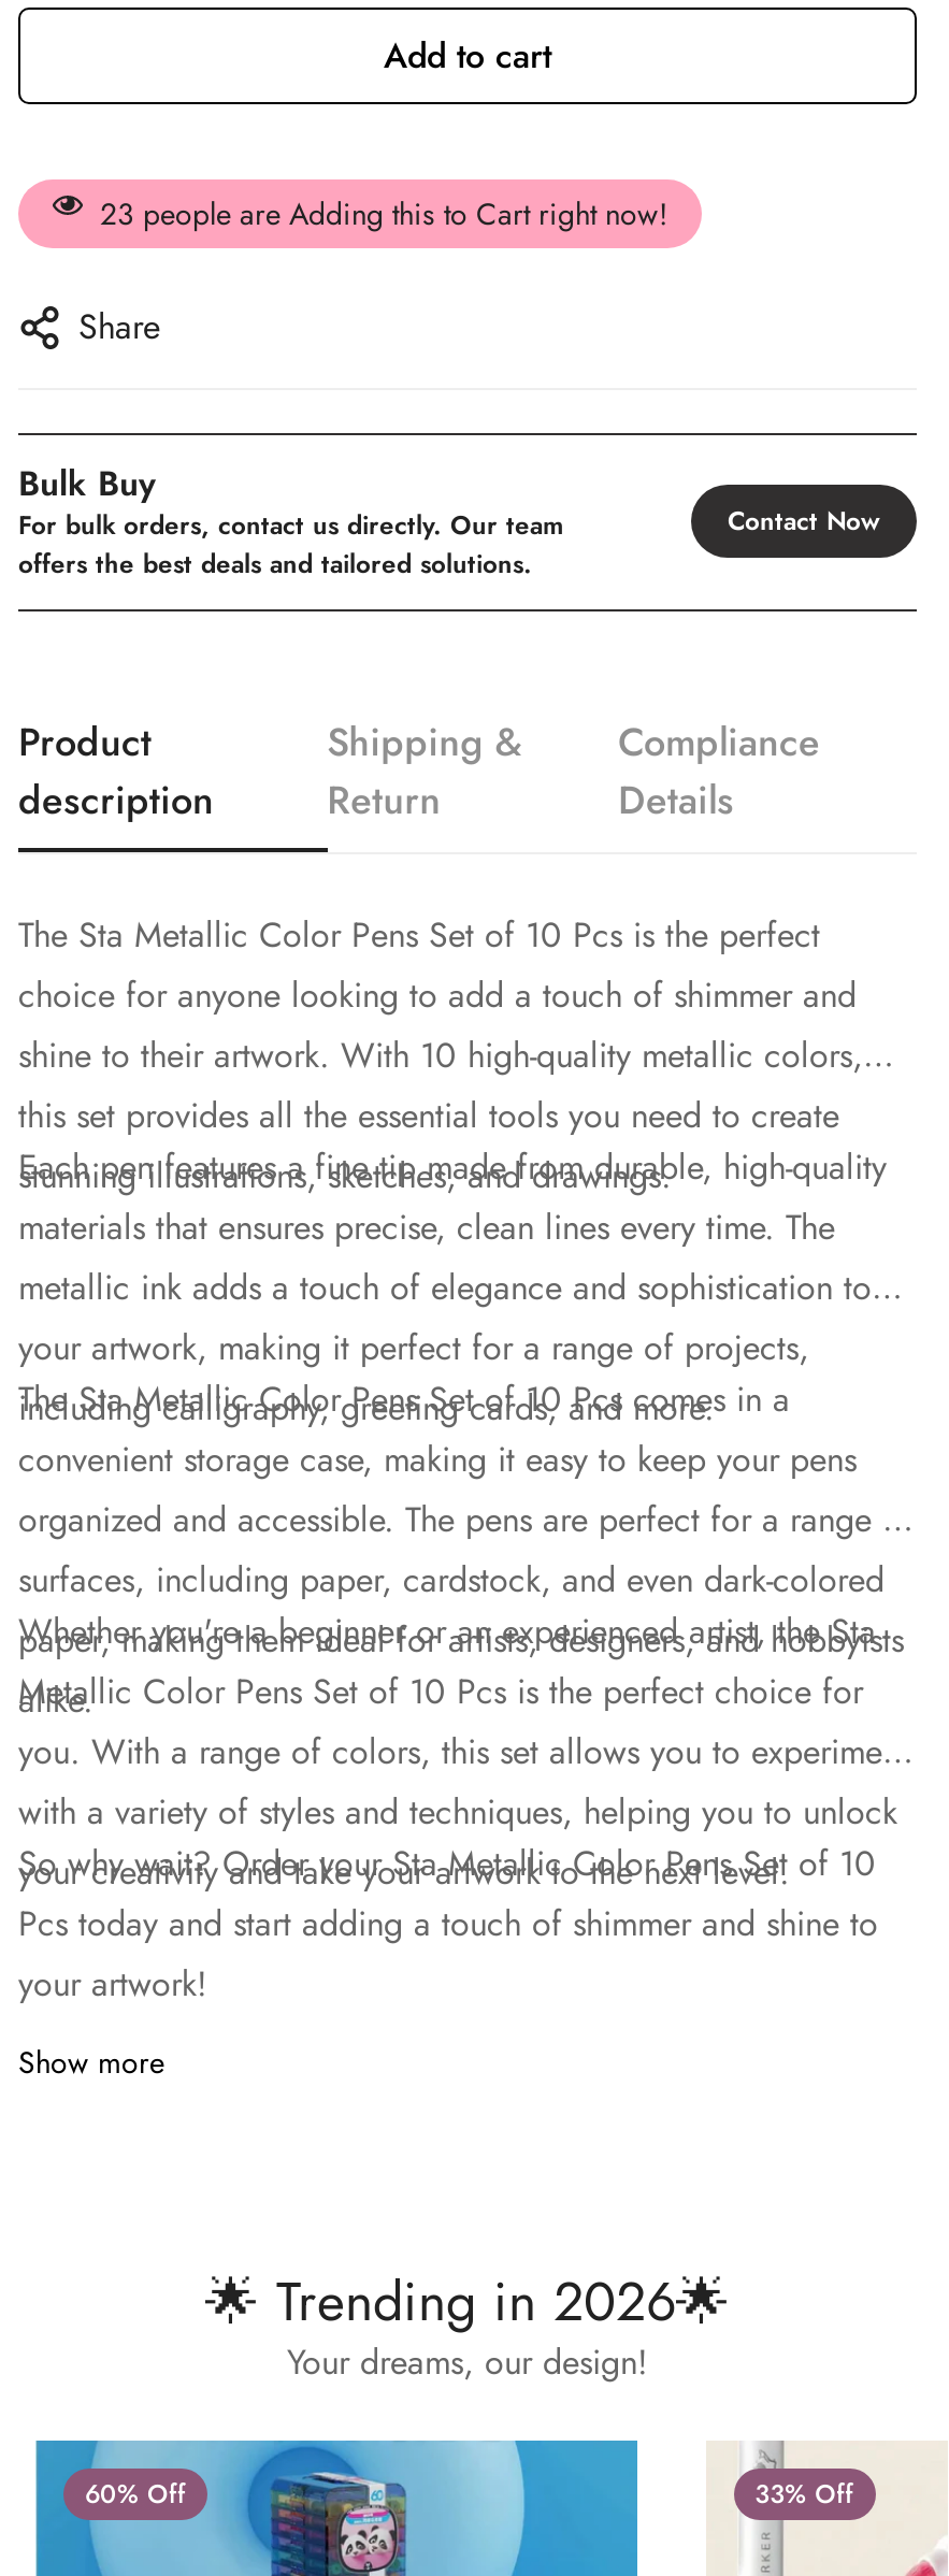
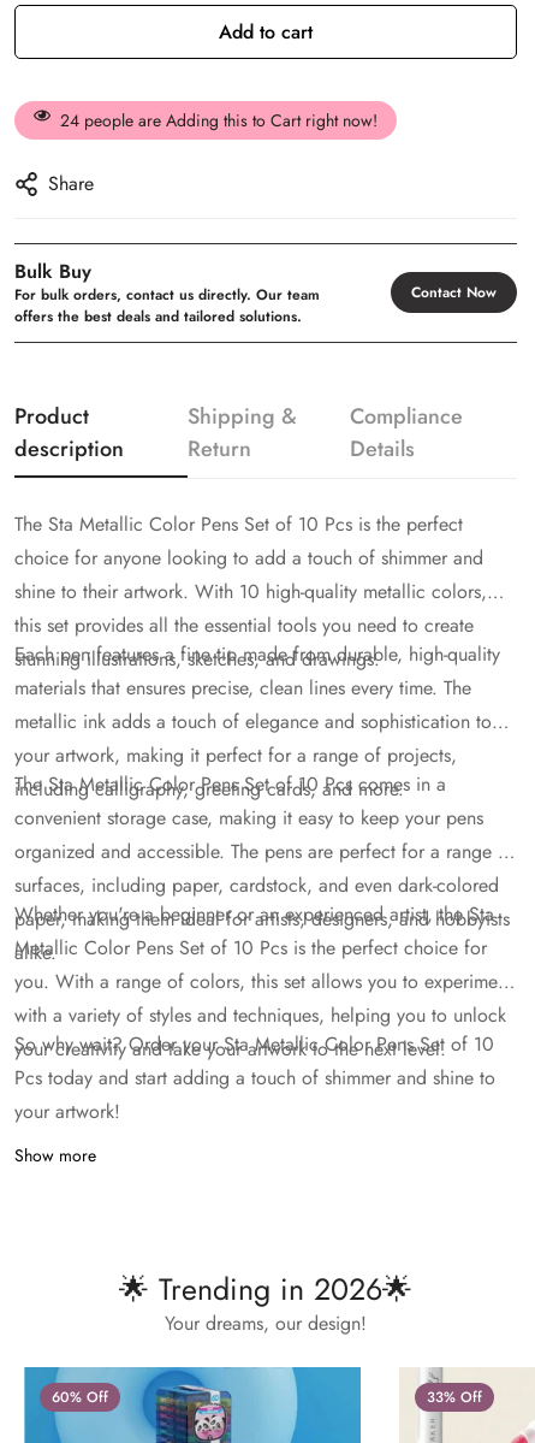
[100,192,667,234] 23 people are Adding this to Cart right now! -> [60,108,378,132] 24 people are Adding this to Cart right now!

